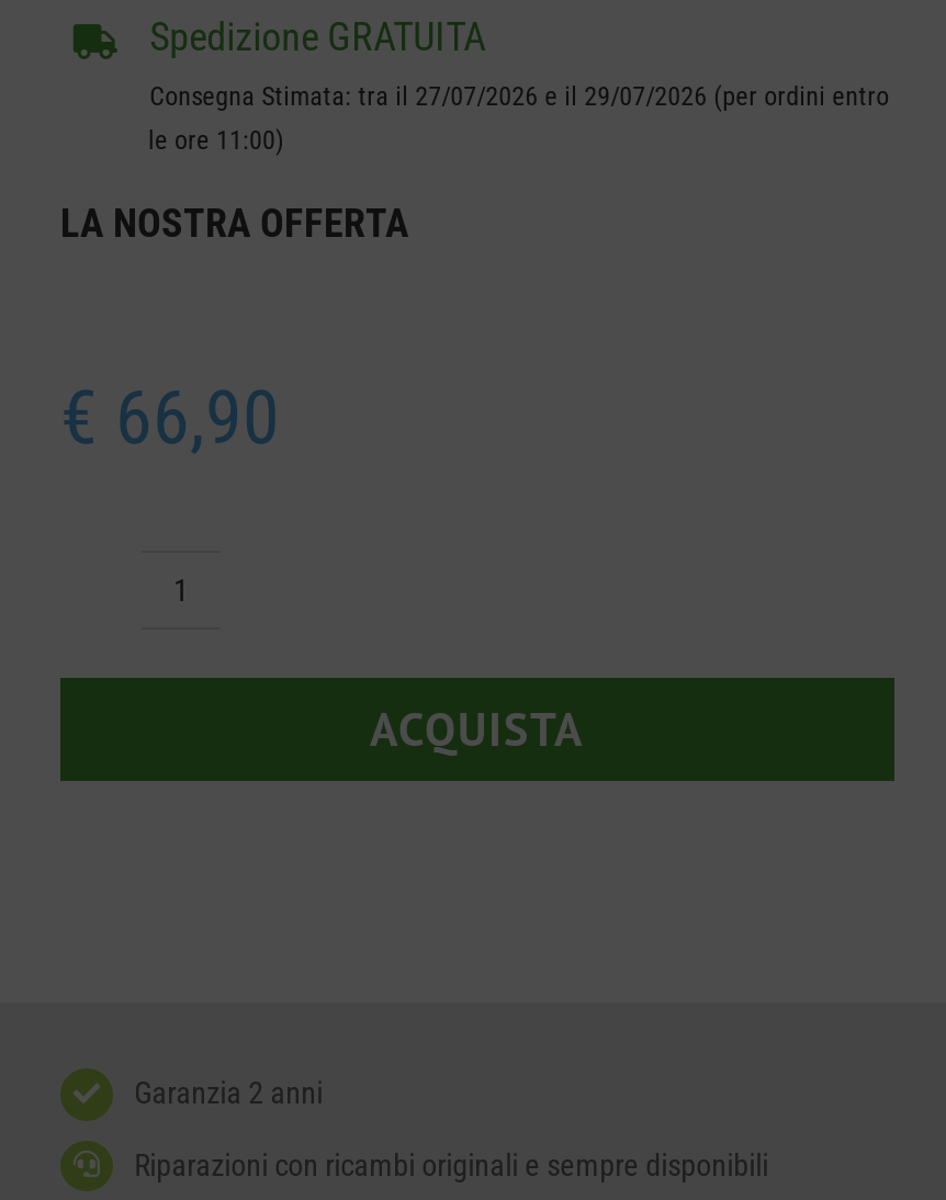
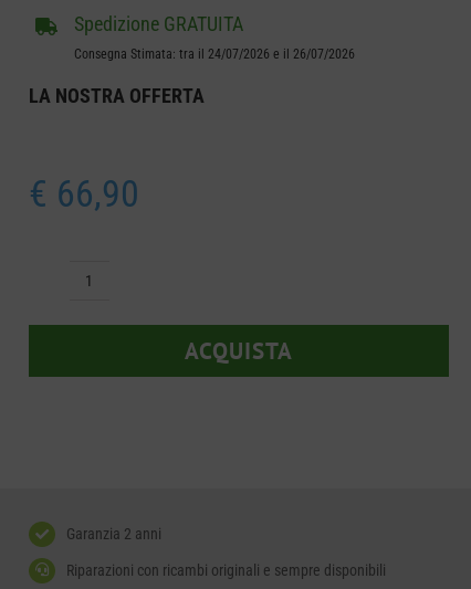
[148,80,889,155] Consegna Stimata: tra il 27/07/2026 e il 29/07/2026 (per ordini entro | le ore 11:00) -> [74,46,355,61] Consegna Stimata: tra il 24/07/2026 e il 26/07/2026

